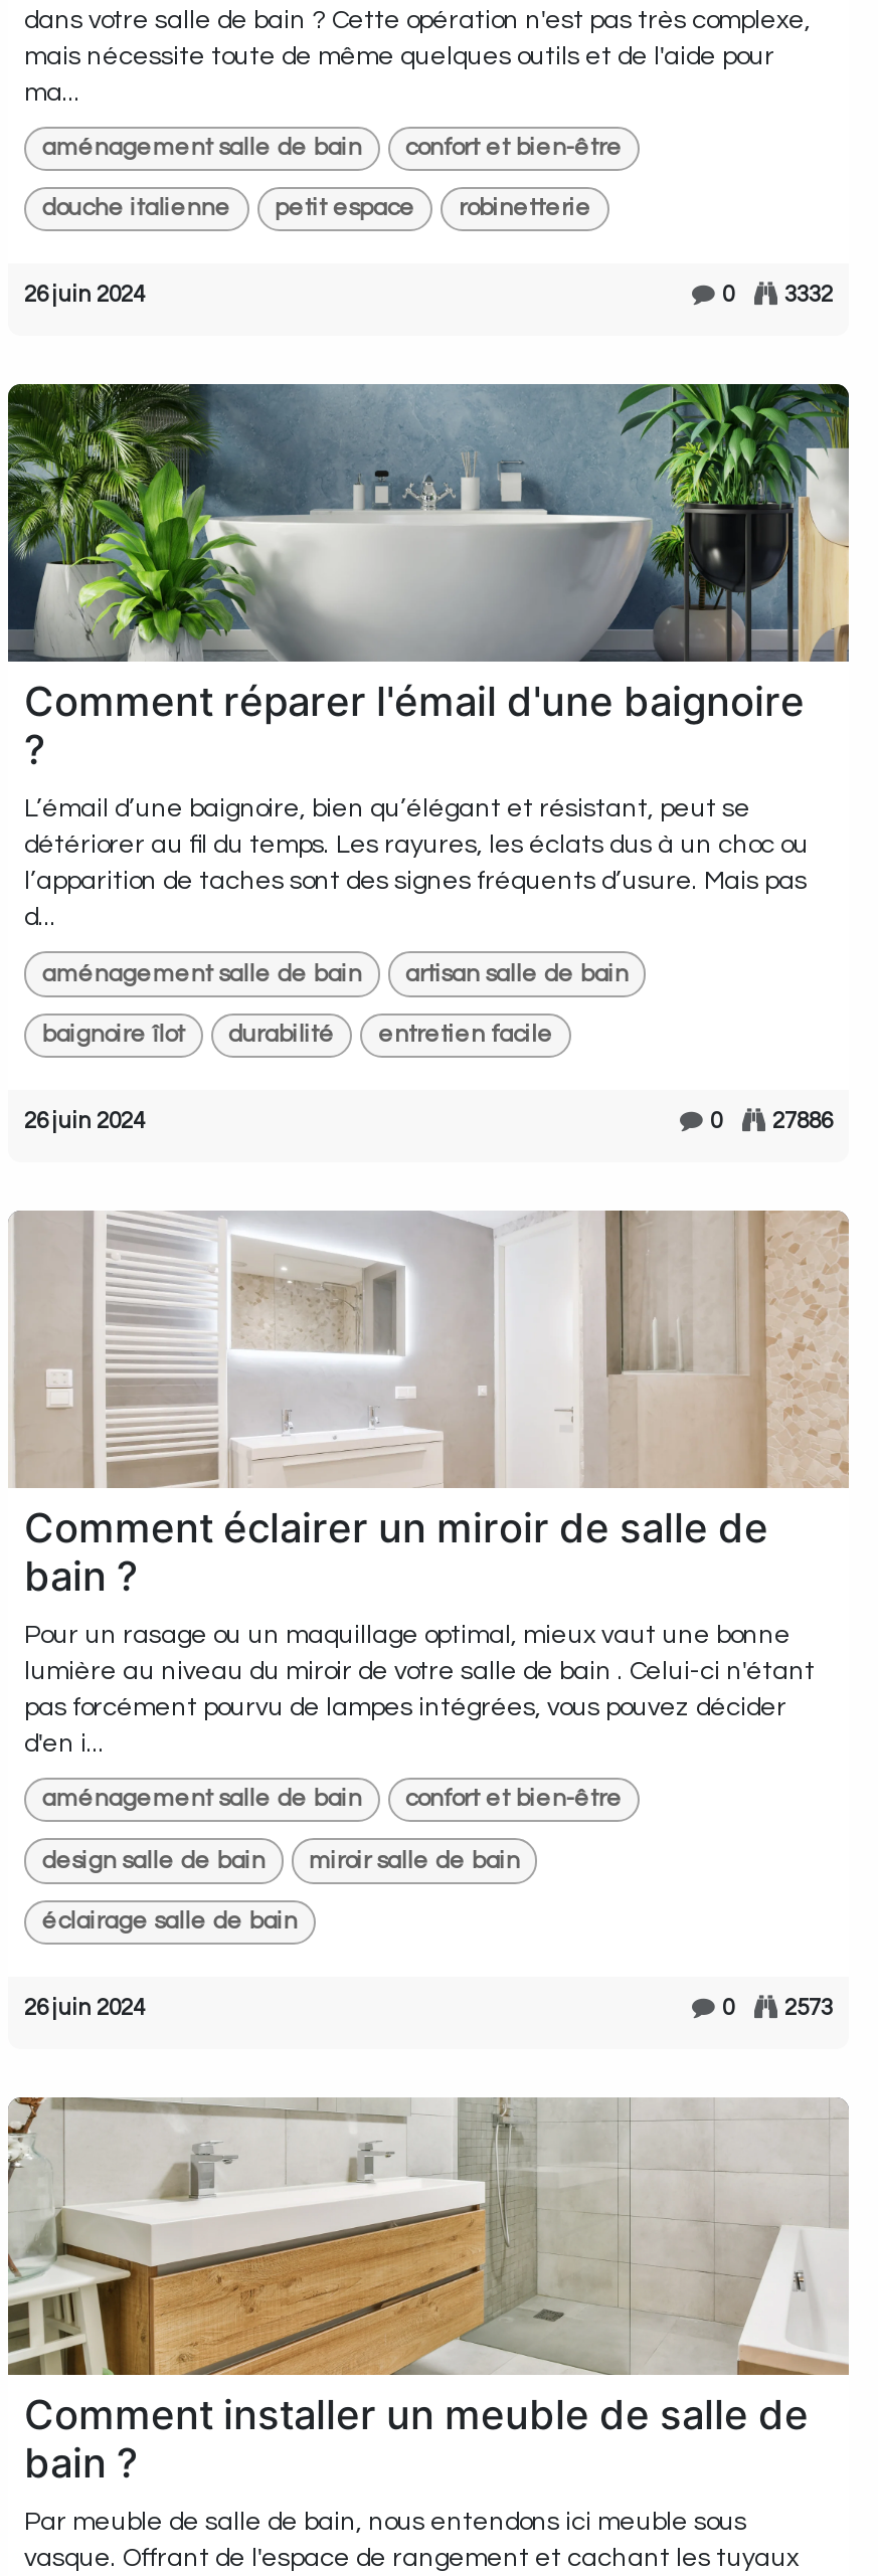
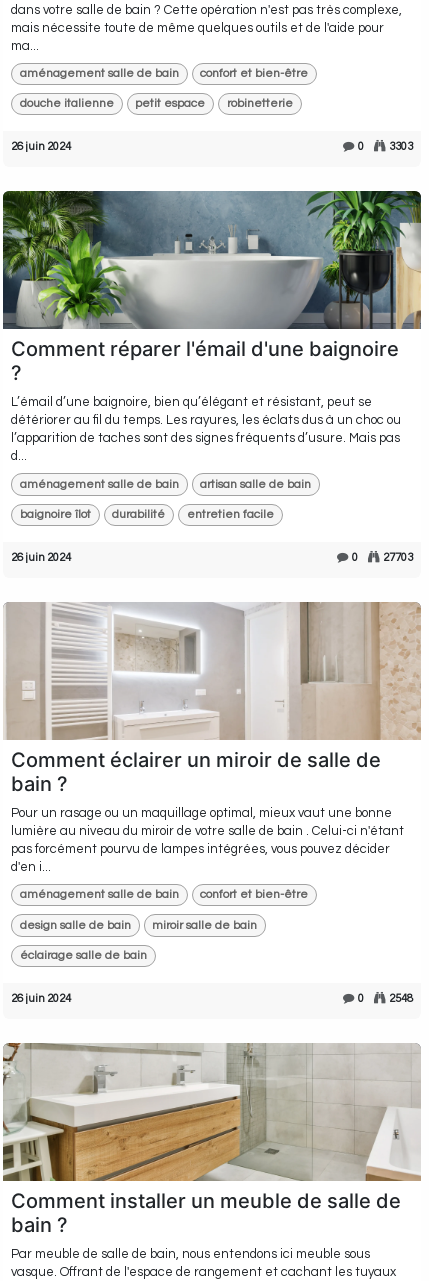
[784,284,833,306] 3332 -> [389,141,413,152] 3303
[772,1110,833,1132] 27886 -> [383,552,413,563] 27703
[784,1997,833,2019] 2573 -> [389,993,413,1004] 2548

